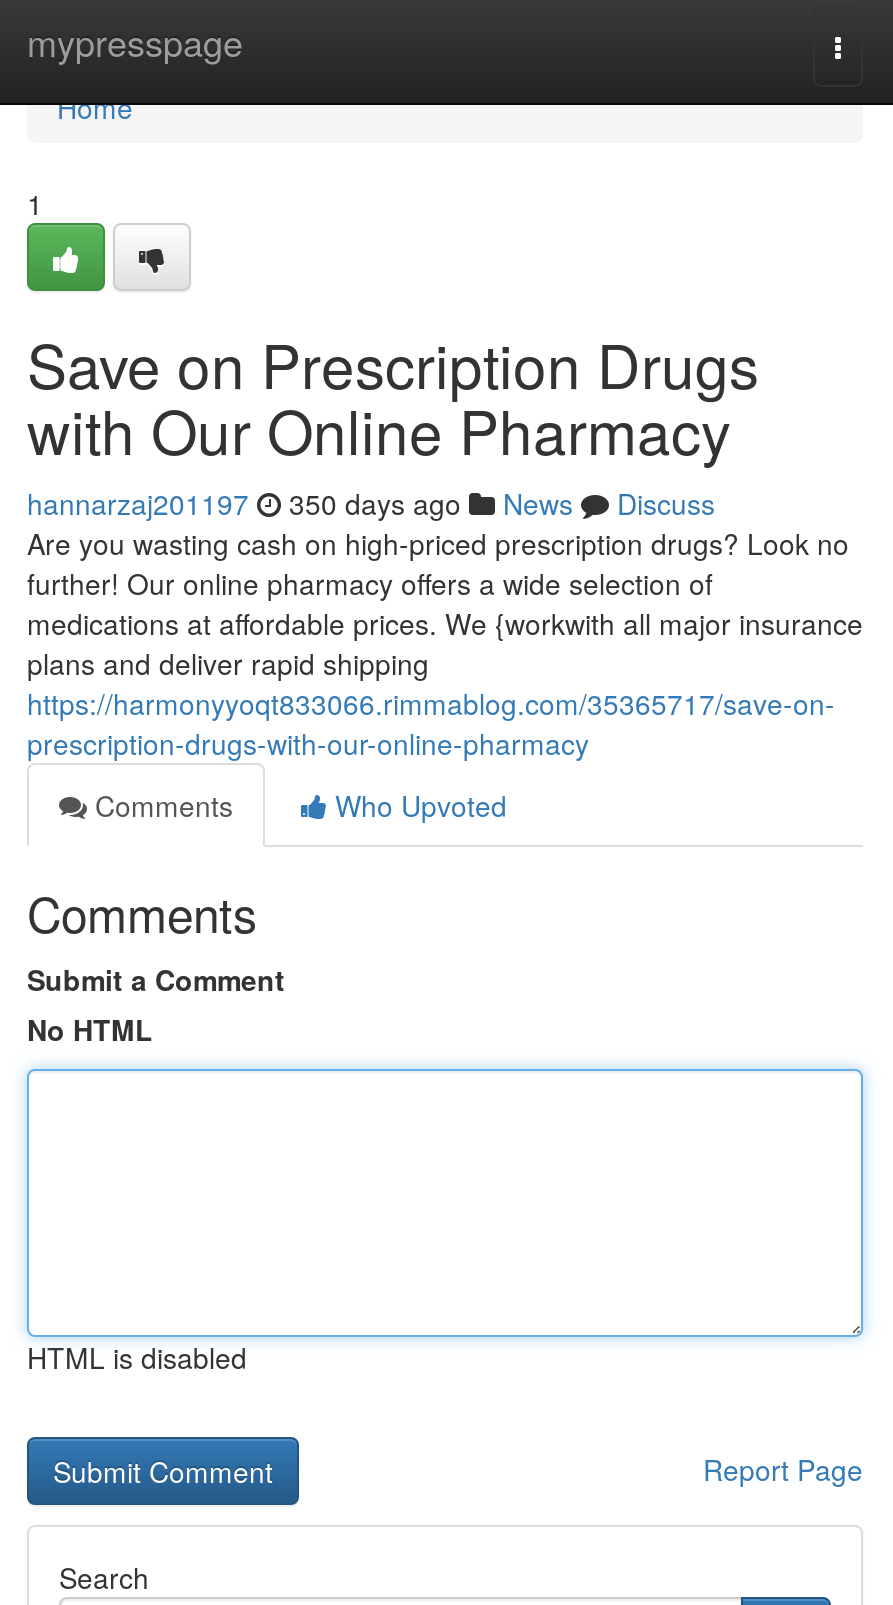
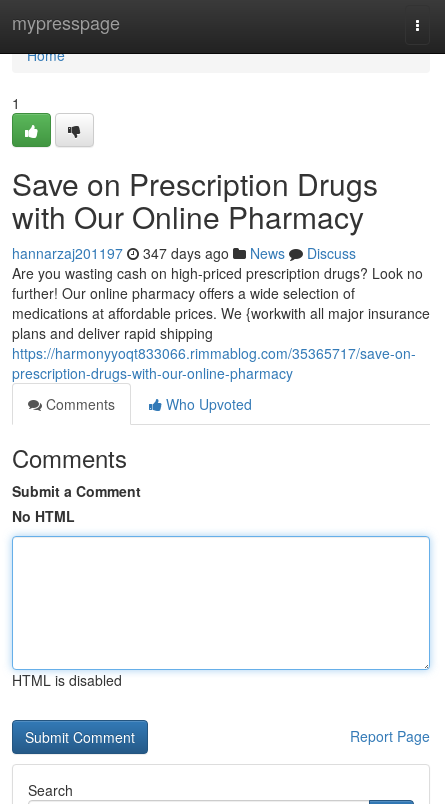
[27,483,715,523] hannarzaj201197 350 days ago News Discuss -> [12,243,356,263] hannarzaj201197 347 days ago News Discuss

